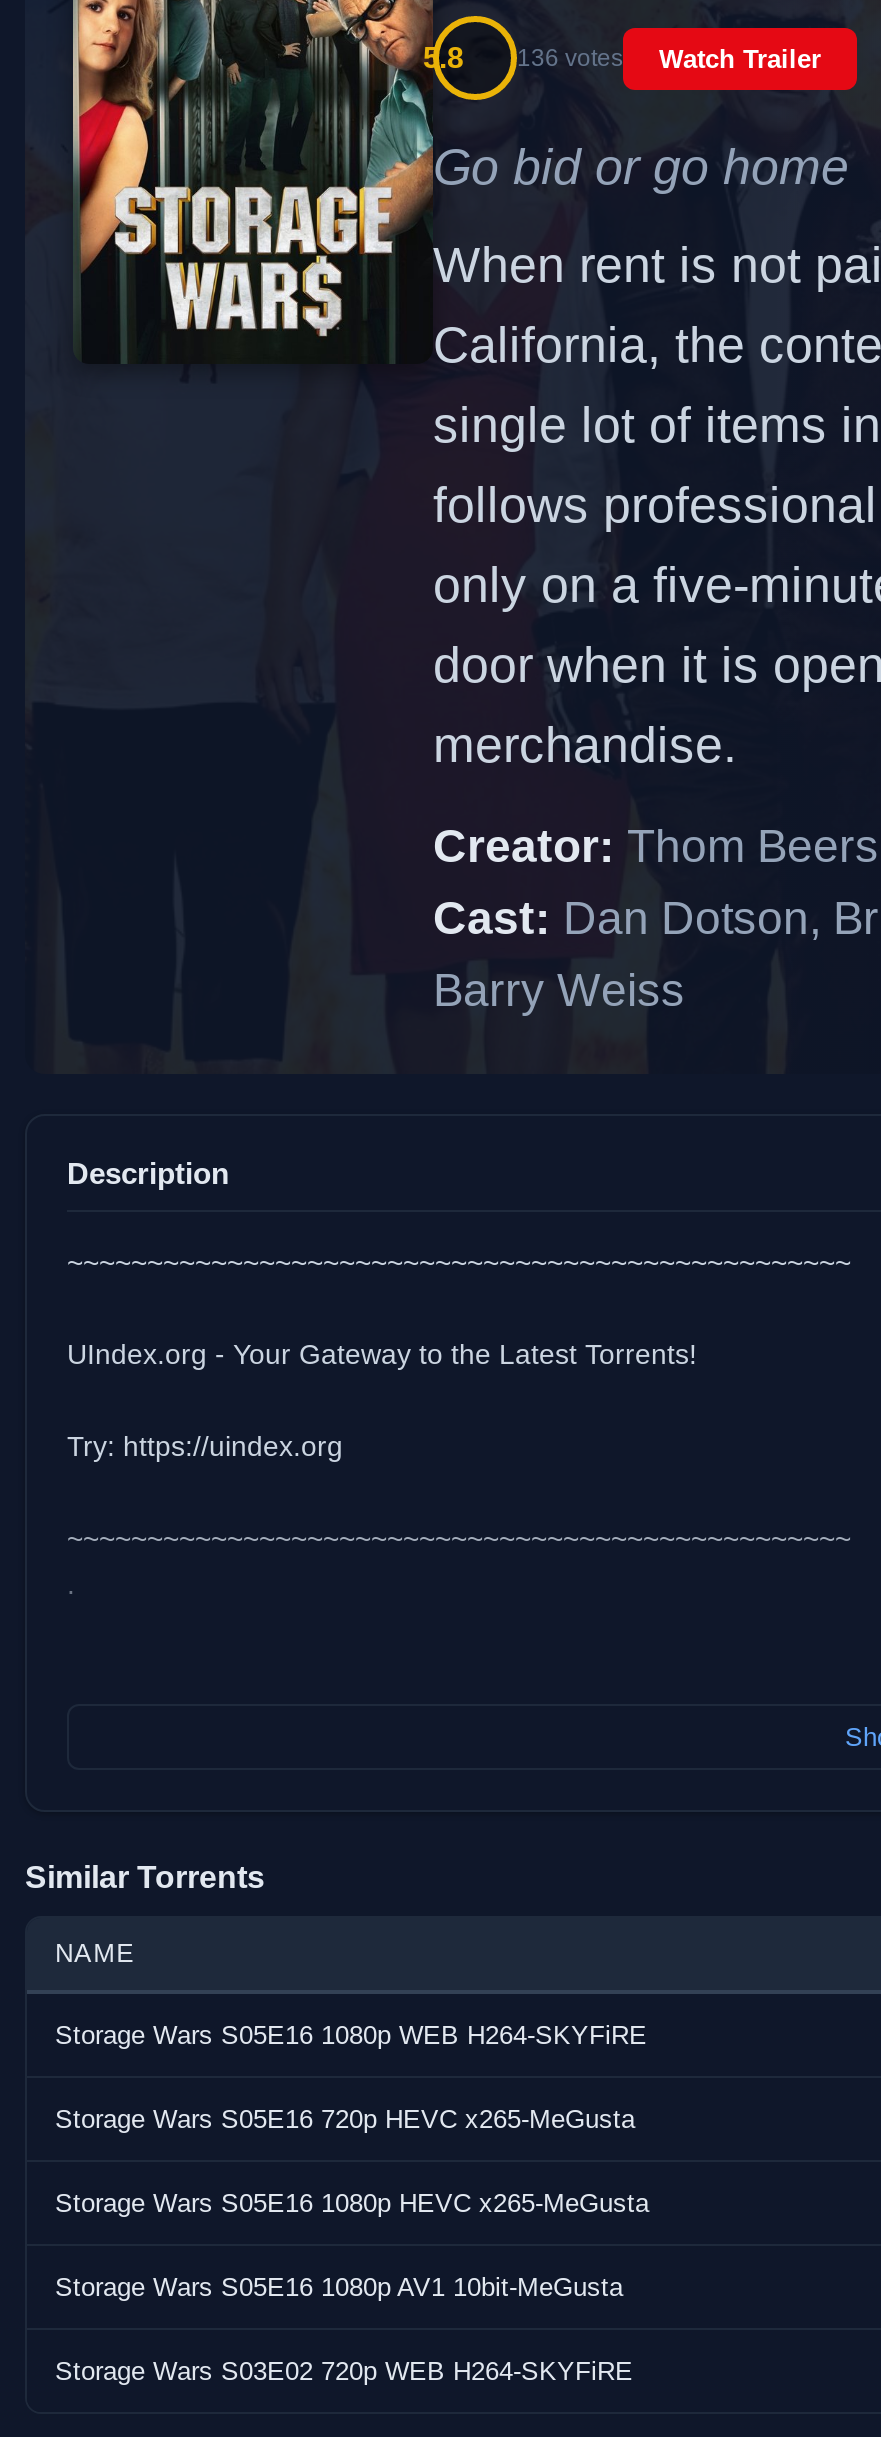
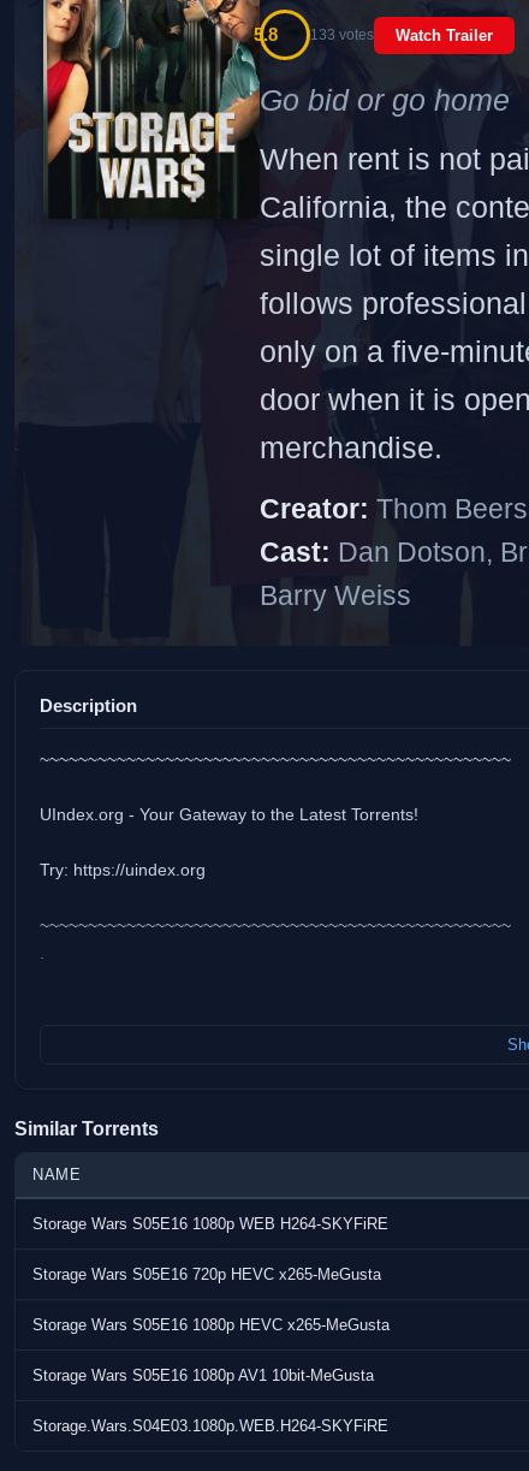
[517,43,623,71] 136 votes -> [310,26,374,43] 133 votes
[55,2355,633,2385] Storage Wars S03E02 720p WEB H264-SKYFiRE -> [32,1416,388,1434] Storage.Wars.S04E03.1080p.WEB.H264-SKYFiRE

